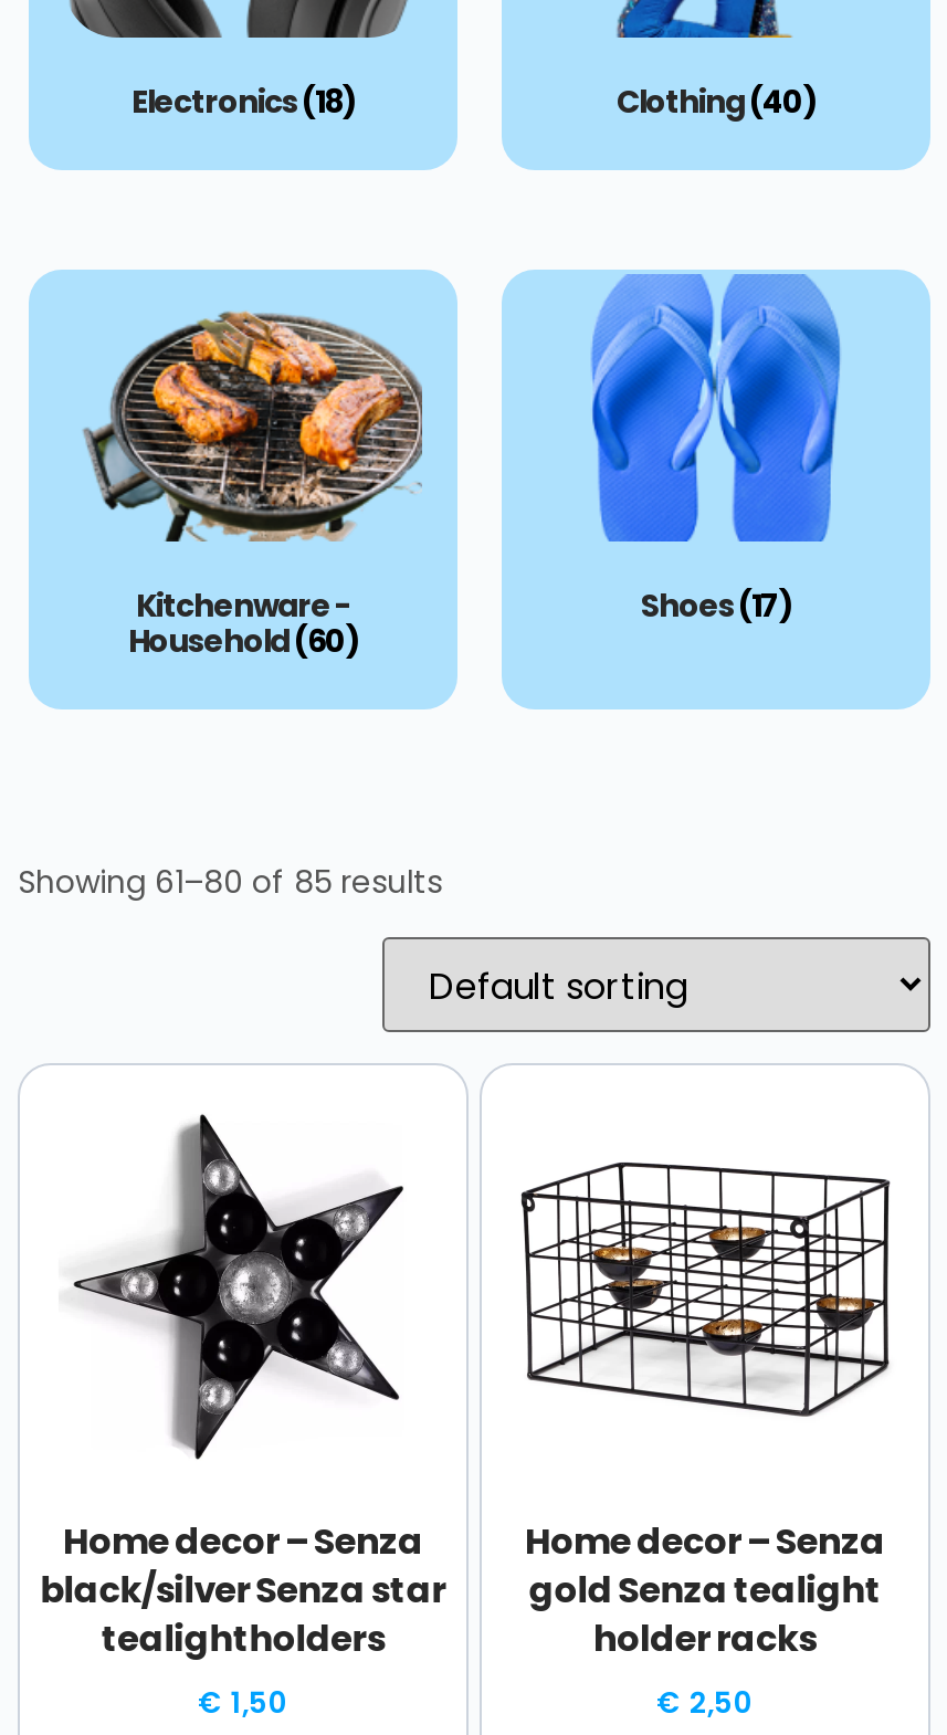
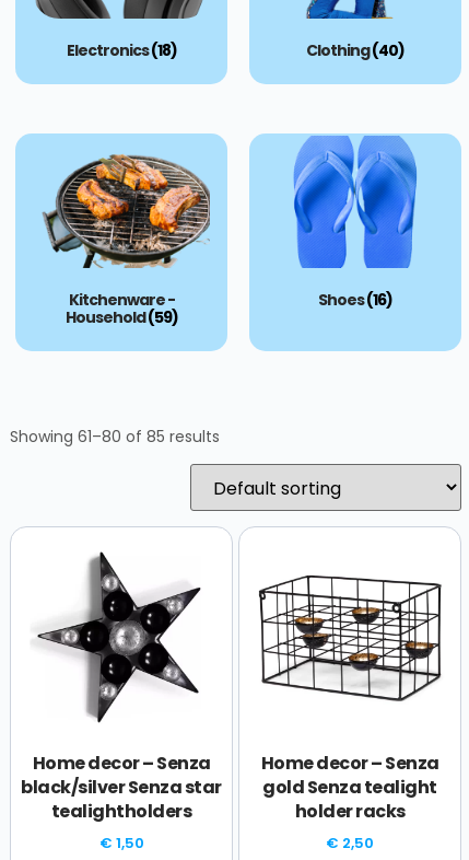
[641,584,791,628] Shoes(17) -> [318,289,392,311] Shoes(16)
[128,619,358,663] Household(60) -> [65,307,178,328] Household(59)

